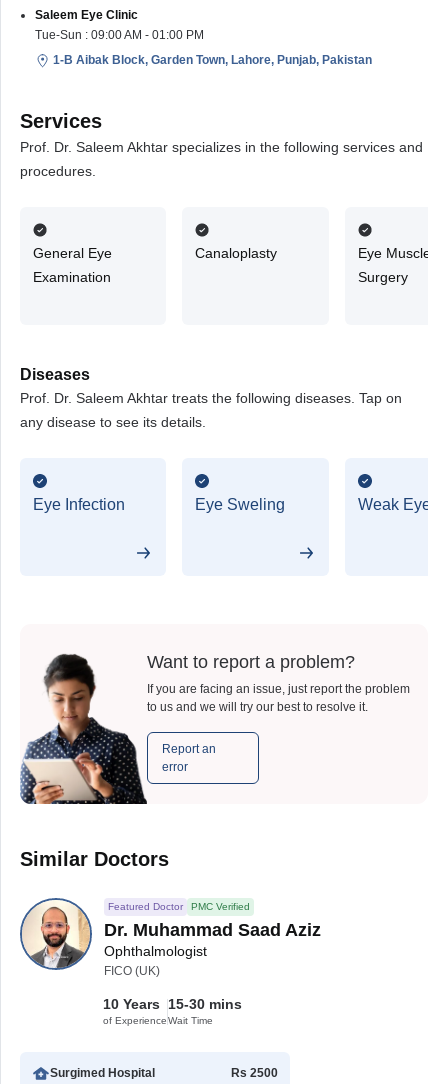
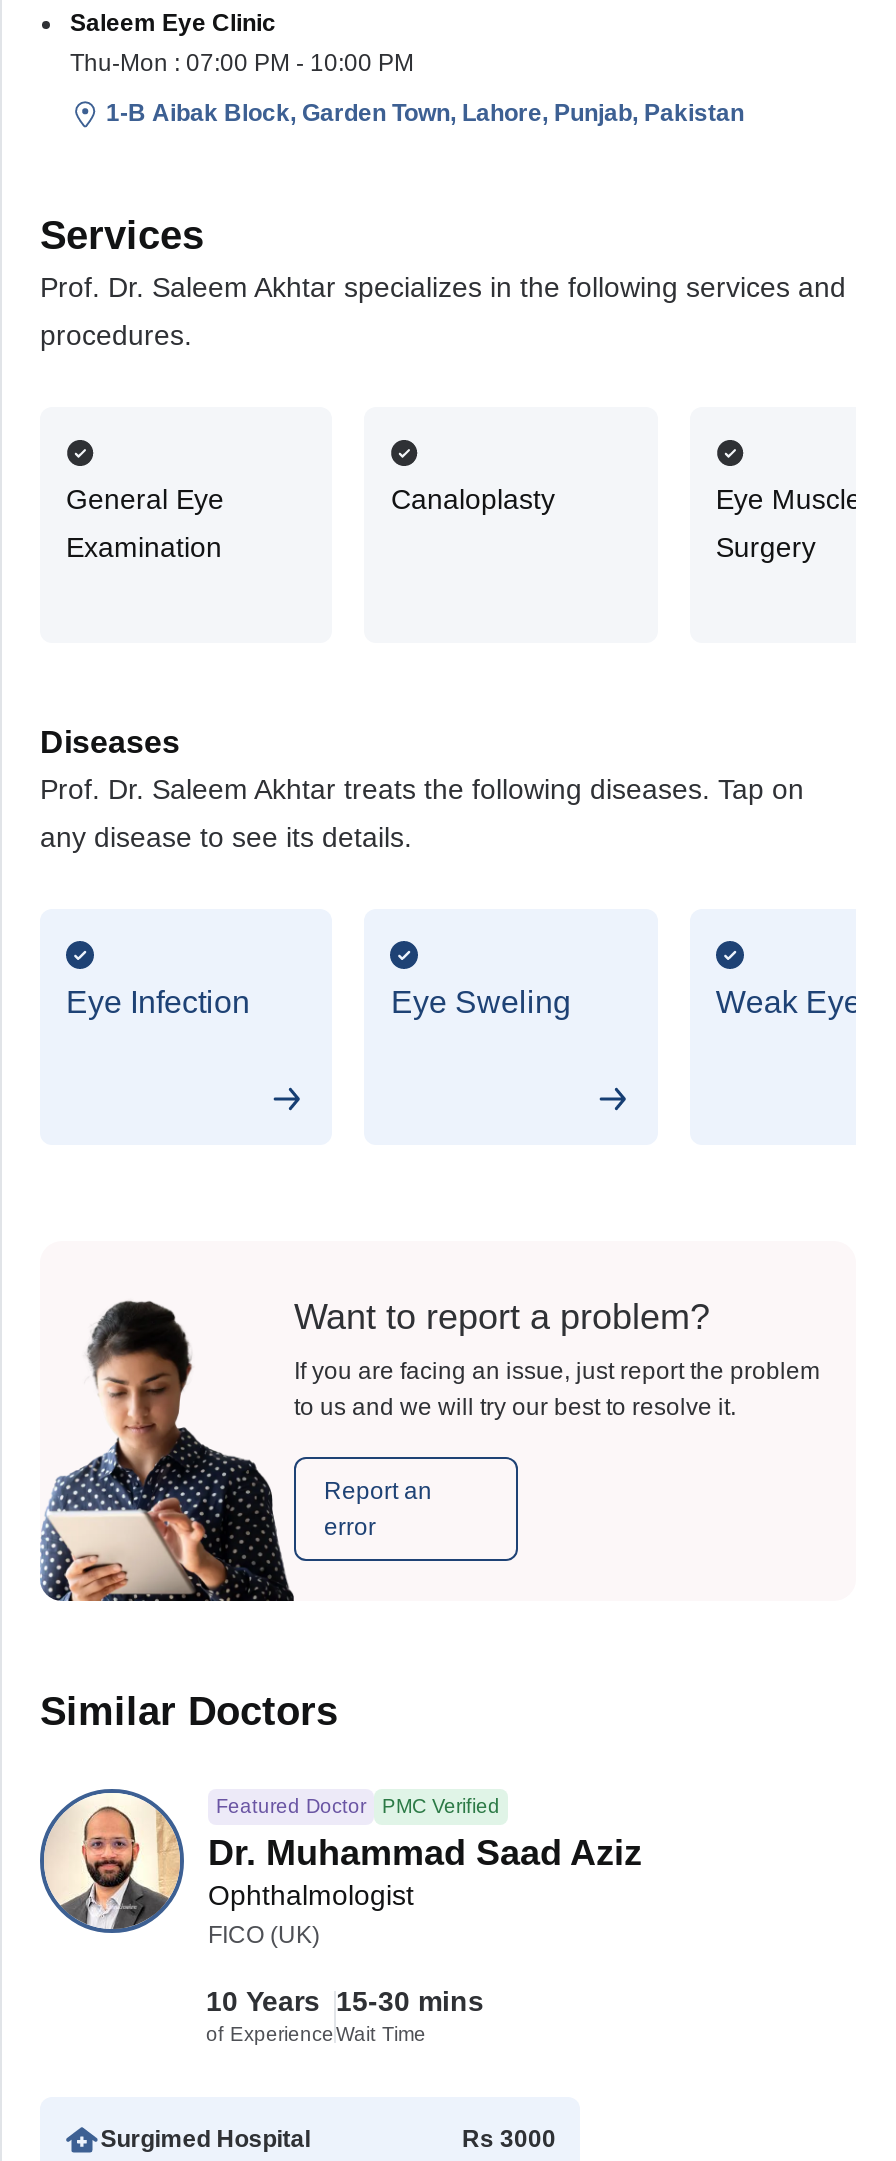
[35,28,204,42] Tue-Sun : 09:00 AM - 01:00 PM -> [70,49,414,77] Thu-Mon : 07:00 PM - 10:00 PM
[231,1066,278,1080] Rs 2500 -> [462,2125,556,2153] Rs 3000

